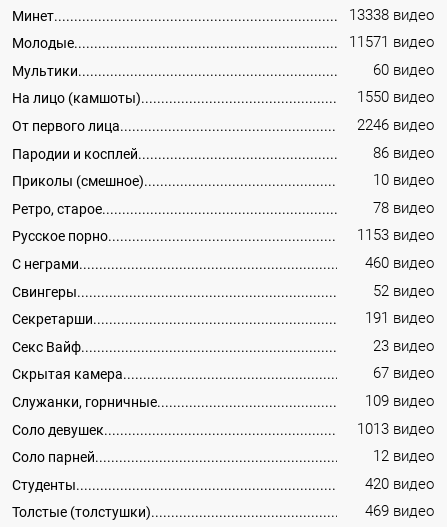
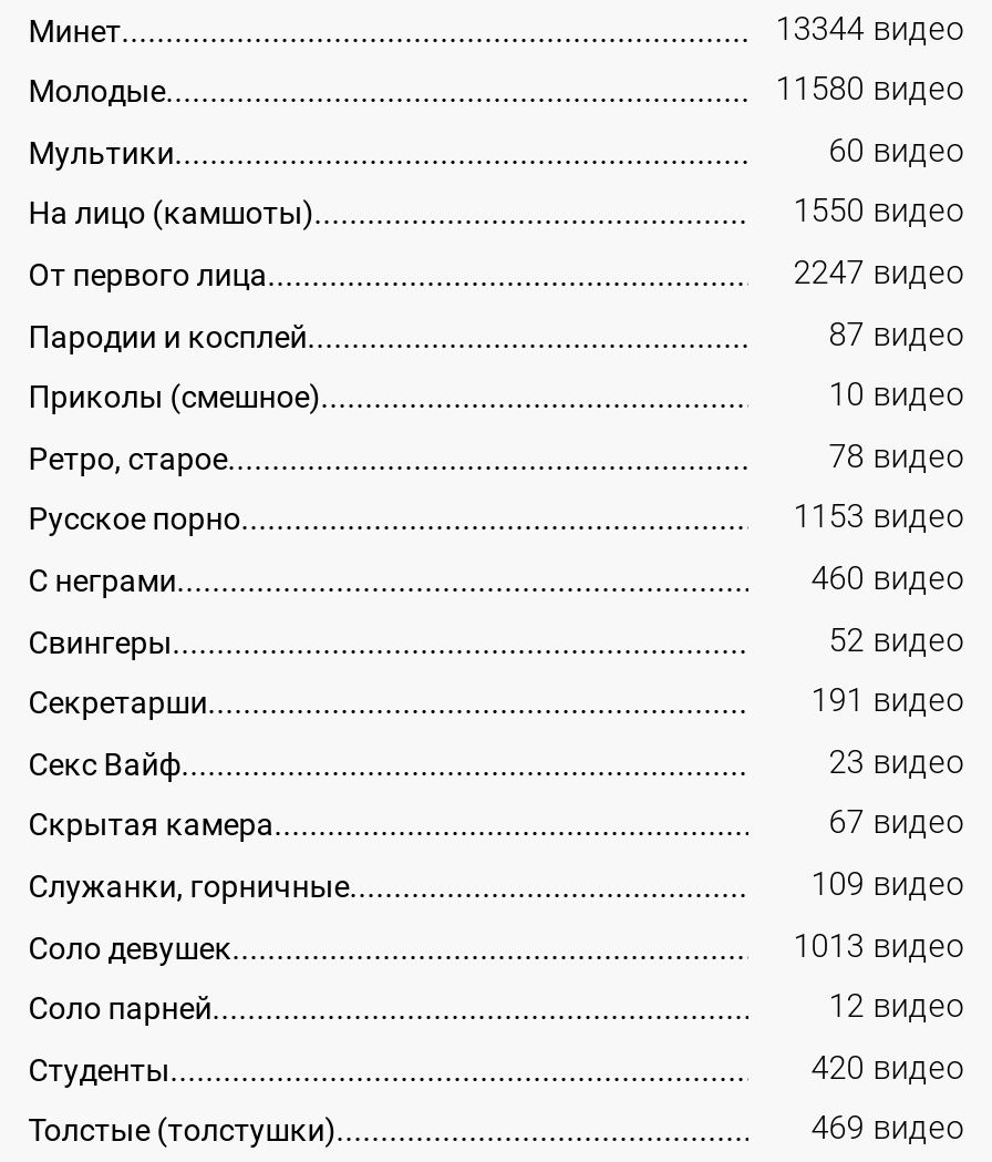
[349,7,434,24] 13338 видео -> [776,10,964,48] 13344 видео
[349,34,434,51] 11571 видео -> [776,71,964,109] 11580 видео
[357,117,434,134] 2246 видео -> [793,255,964,292] 2247 видео
[373,145,434,162] 86 видео -> [829,316,964,354] 87 видео

